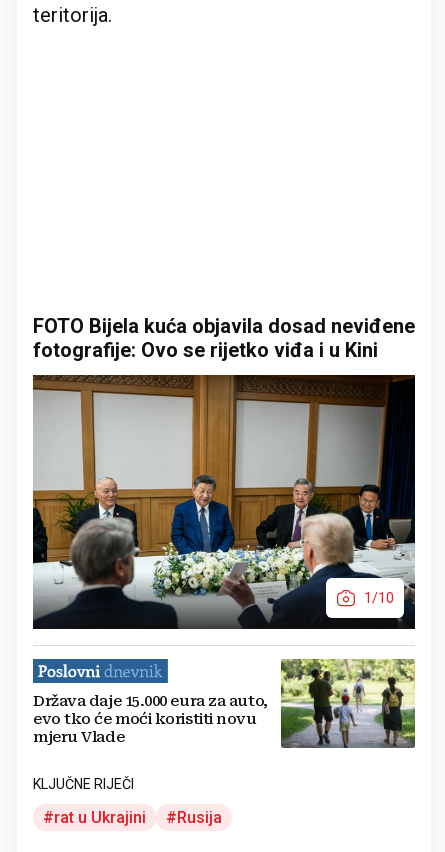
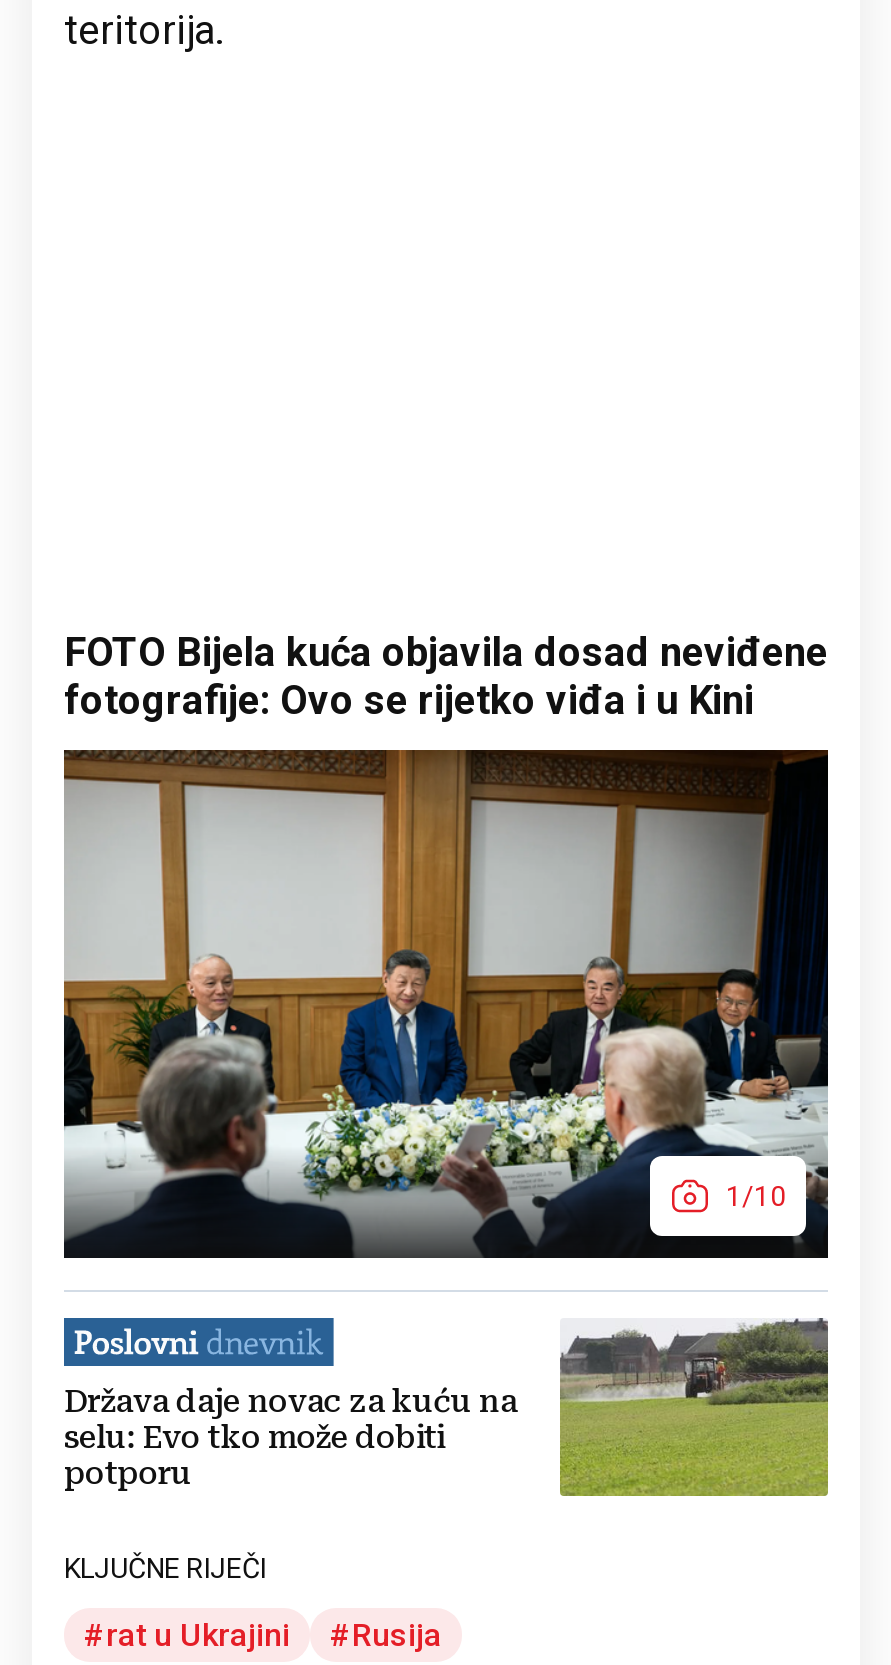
[33,658,415,749] [image] | Država daje 15.000 eura za auto, | evo tko će moći koristiti novu | mjeru Vlade -> [64,1318,830,1496] [image] | Država daje novac za kuću na | selu: Evo tko može dobiti | potporu

